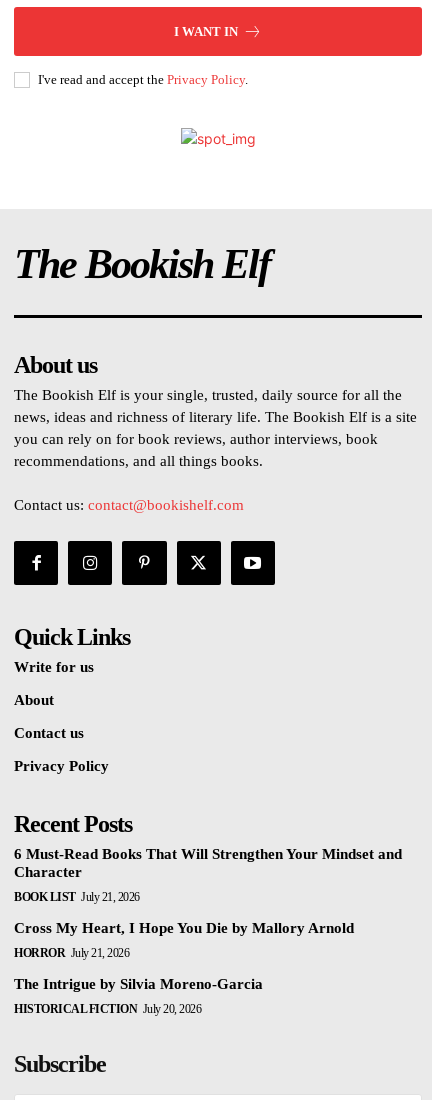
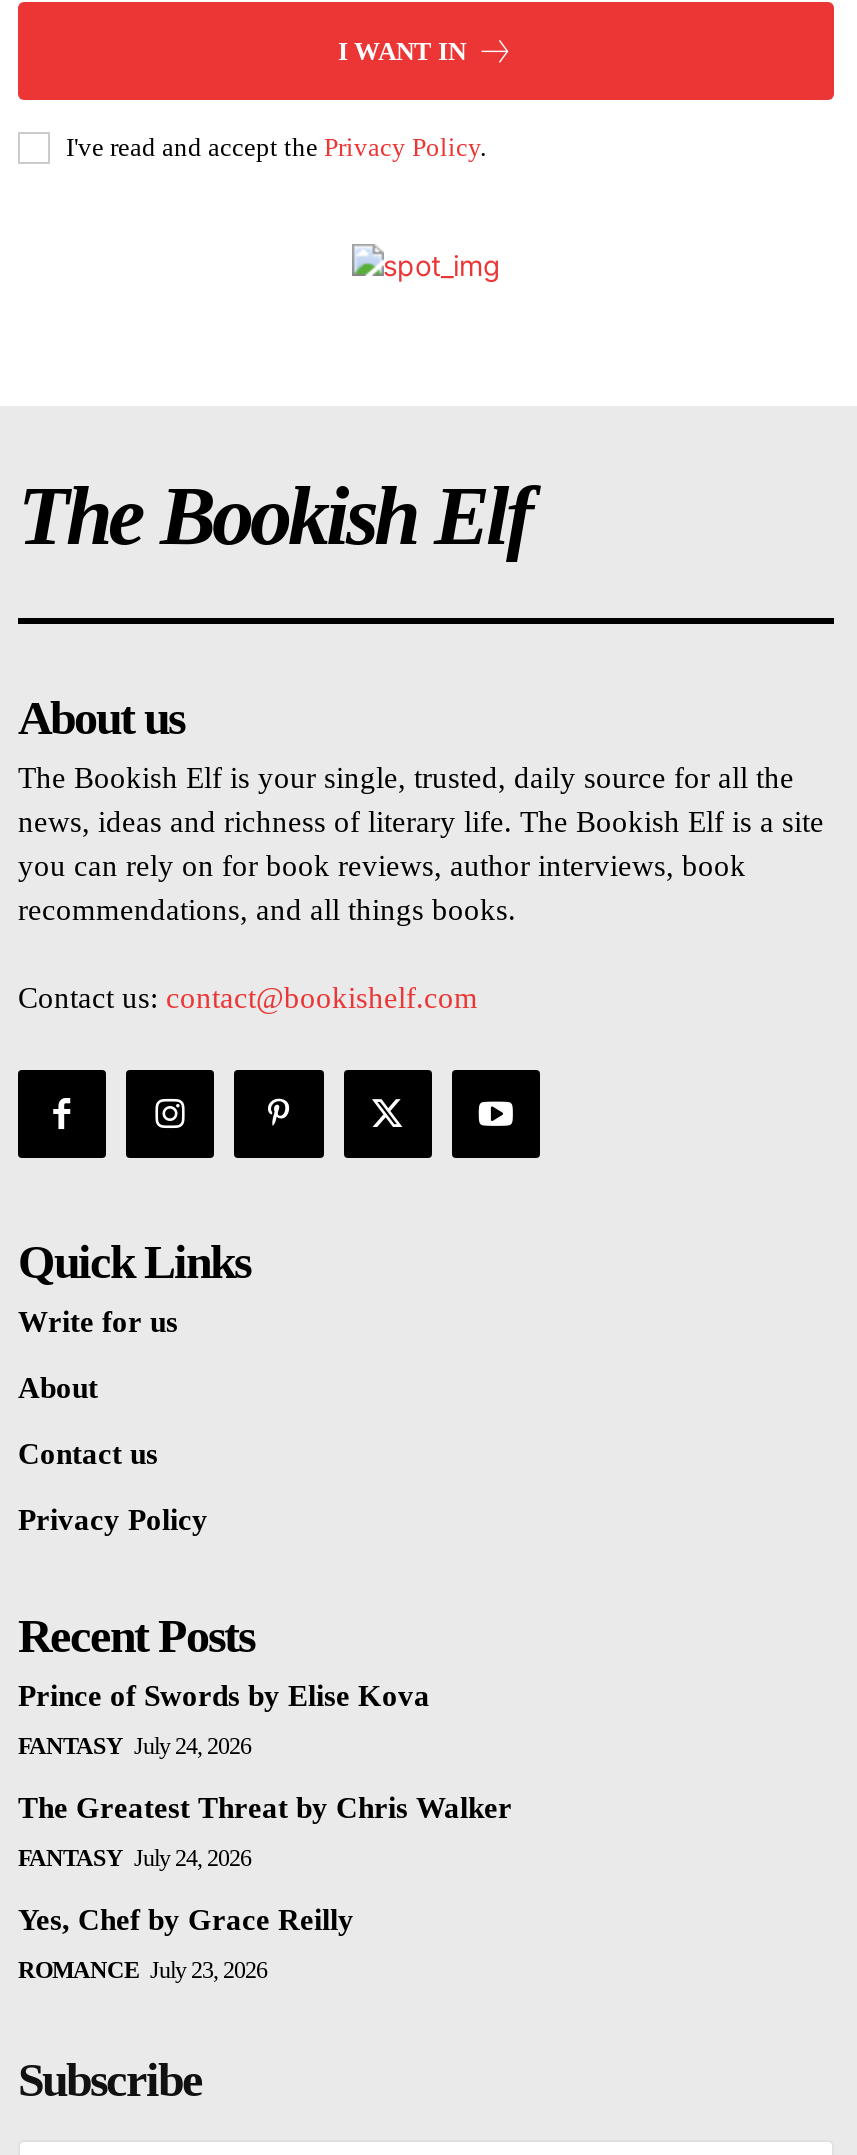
[14,846,402,880] 6 Must-Read Books That Will Strengthen Your Mindset and | Character -> [18,1681,430,1713] Prince of Swords by Elise Kova
[14,890,139,904] BOOK LIST July 21, 2026 -> [18,1733,251,1761] FANTASY July 24, 2026
[14,920,354,936] Cross My Heart, I Hope You Die by Mallory Arnold -> [18,1793,512,1825] The Greatest Threat by Chris Walker
[14,946,129,960] HORROR July 21, 2026 -> [18,1845,251,1873] FANTASY July 24, 2026
[14,976,263,992] The Intrigue by Silvia Moreno-Garcia -> [18,1905,354,1937] Yes, Chef by Grace Reilly
[14,1002,201,1016] HISTORICAL FICTION July 20, 2026 -> [18,1957,267,1985] ROMANCE July 23, 2026

